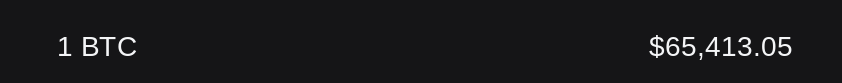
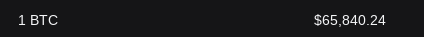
[649,30,793,62] $65,413.05 -> [314,12,386,28] $65,840.24

